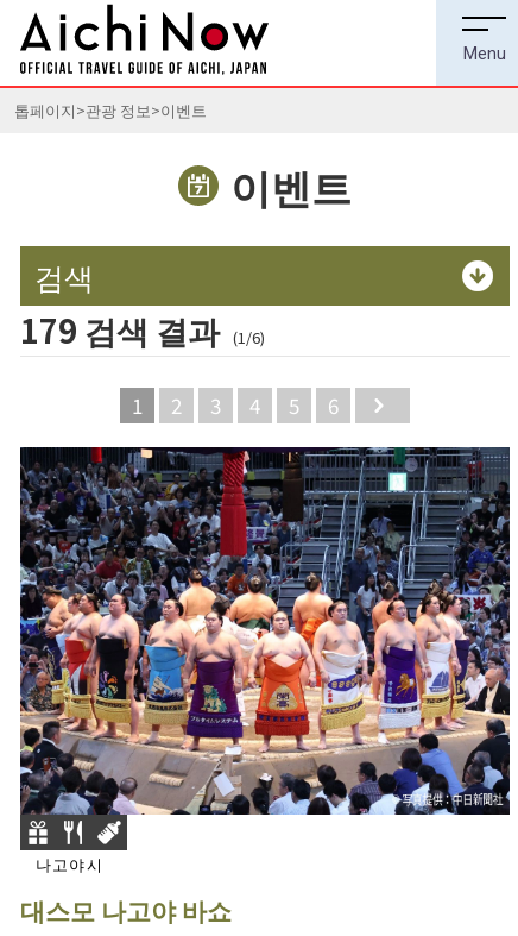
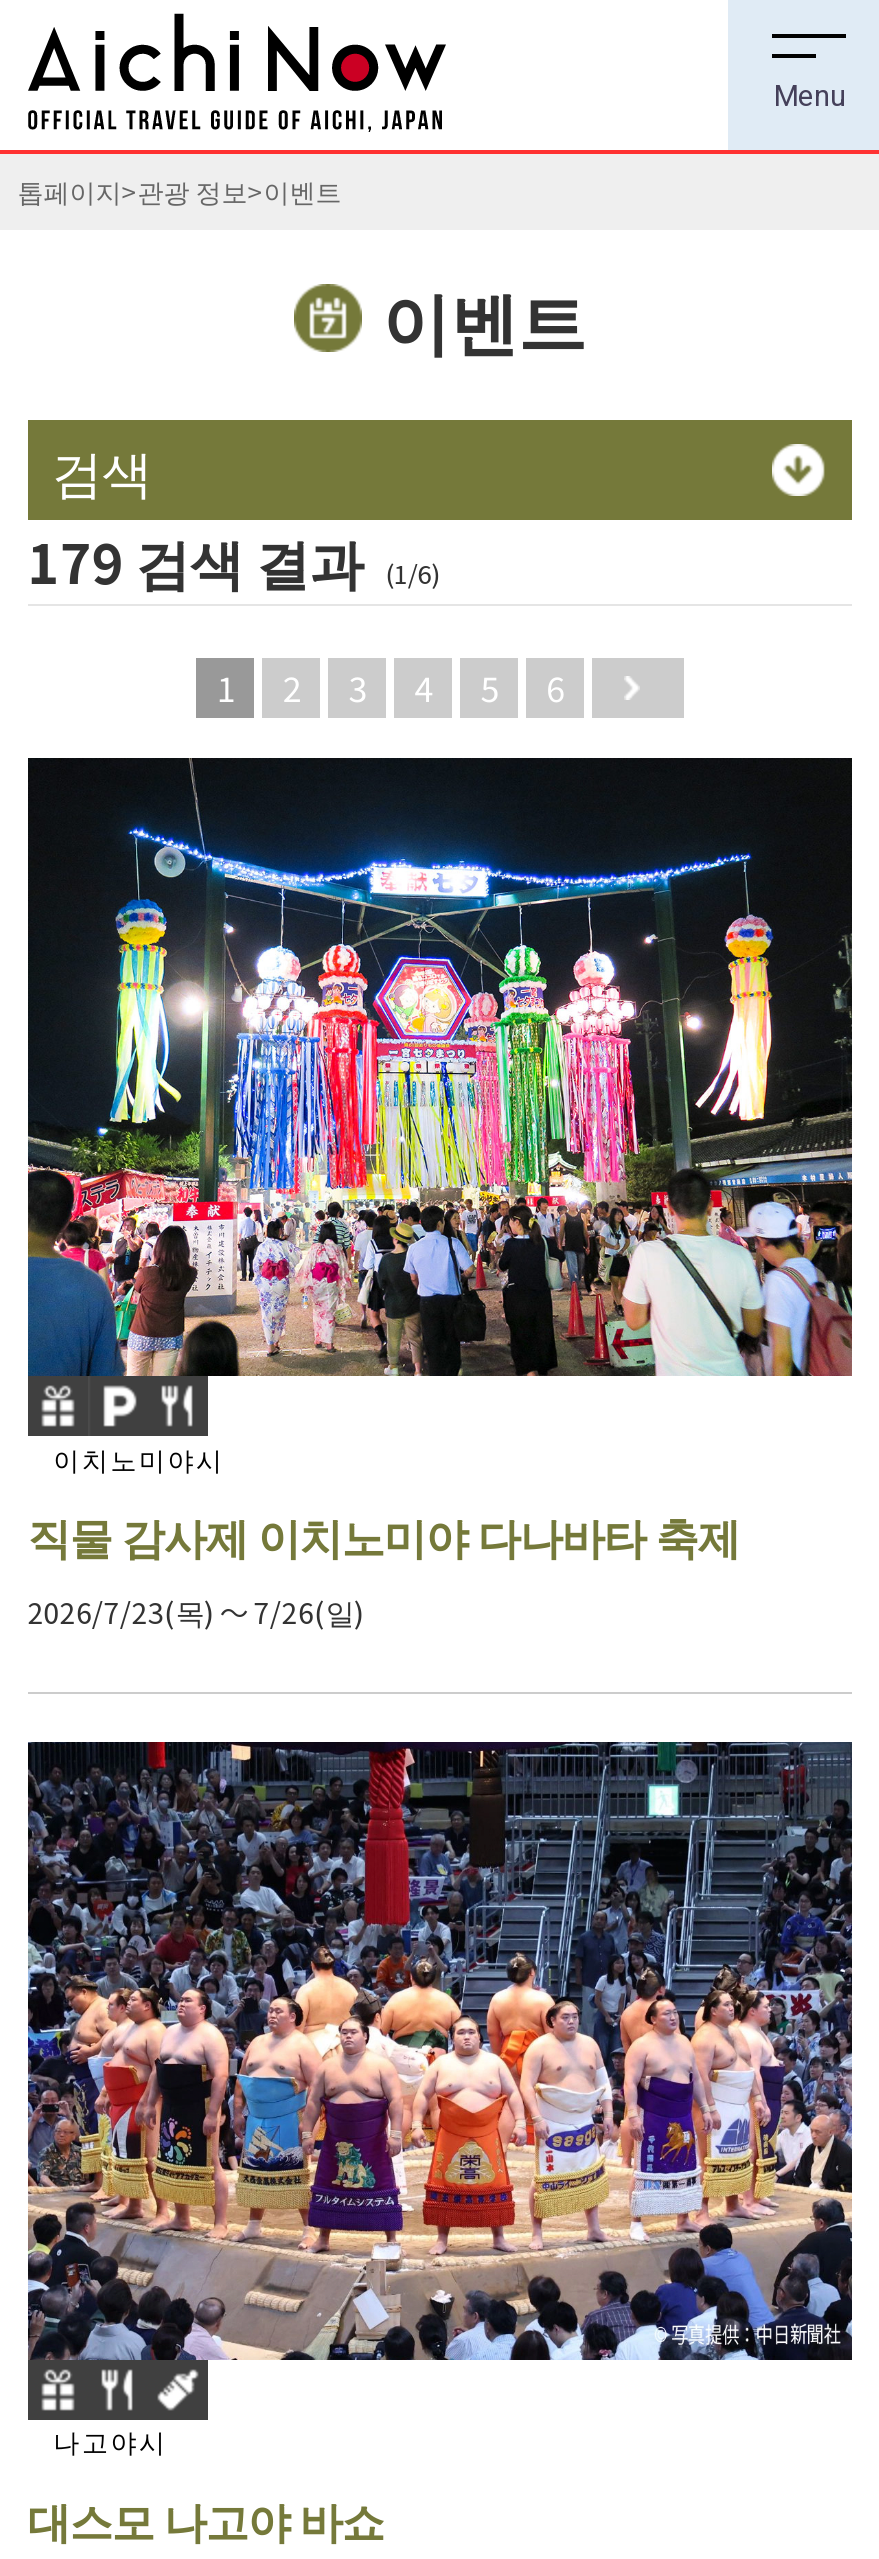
none -> [26,756,854,1633] [image] | 이치노미야시 | 직물 감사제 이치노미야 다나바타 축제 | 2026/7/23(목) ～ 7/26(일)

